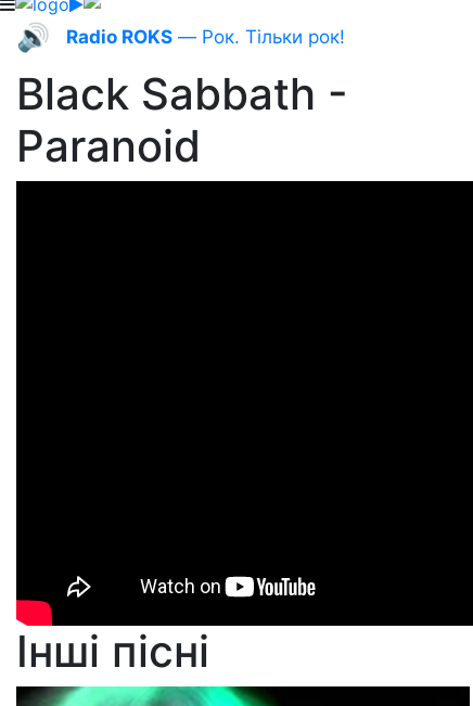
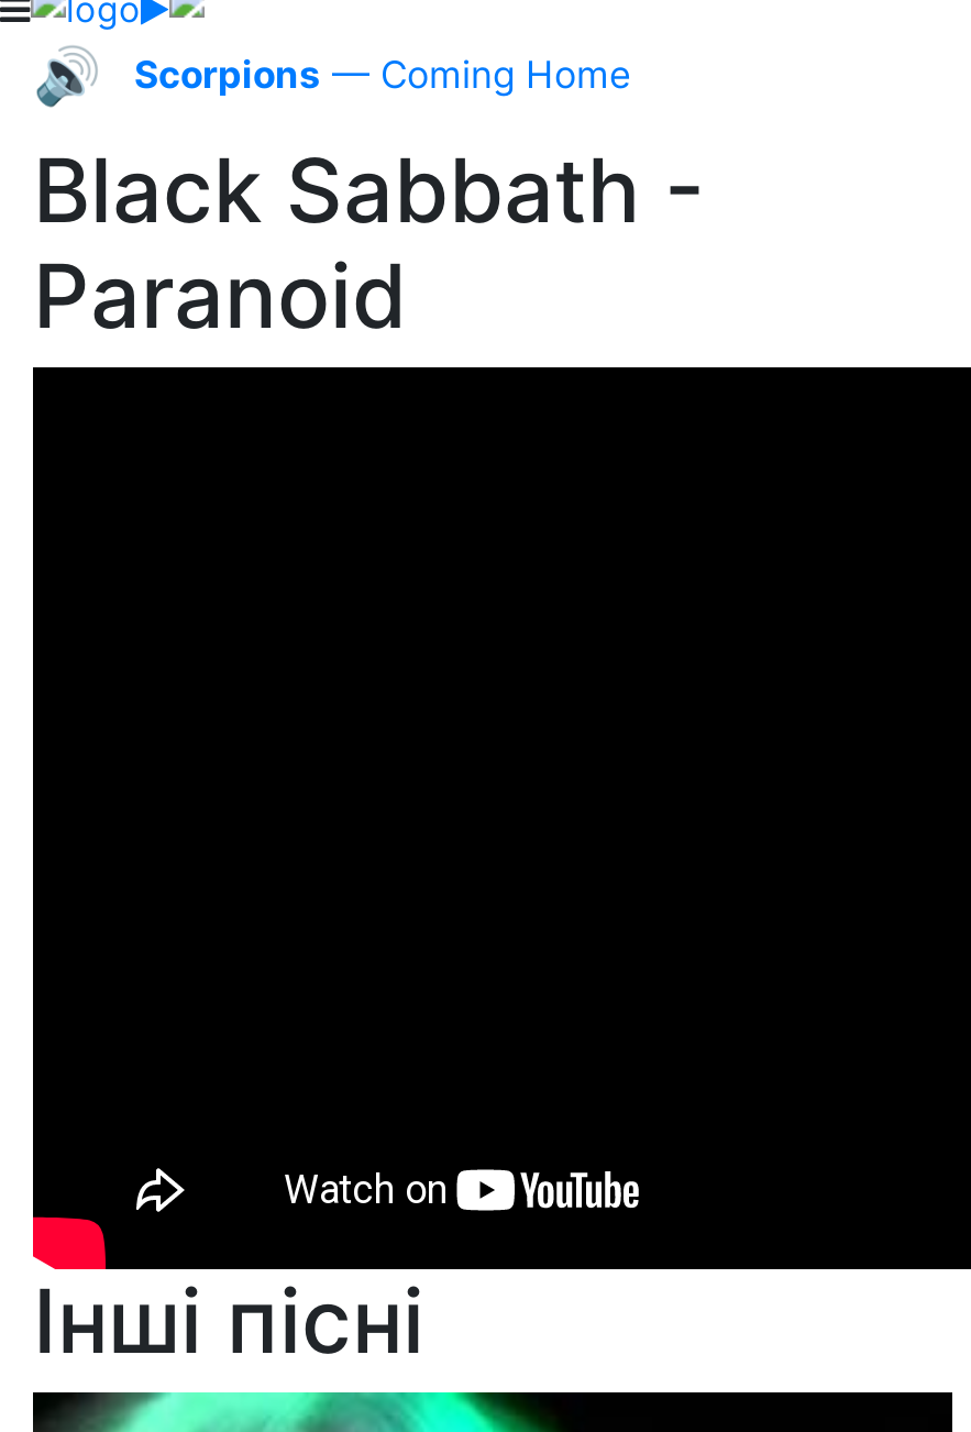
[66,26,345,48] Radio ROKS — Рок. Тільки рок! -> [134,53,631,97] Scorpions — Coming Home

